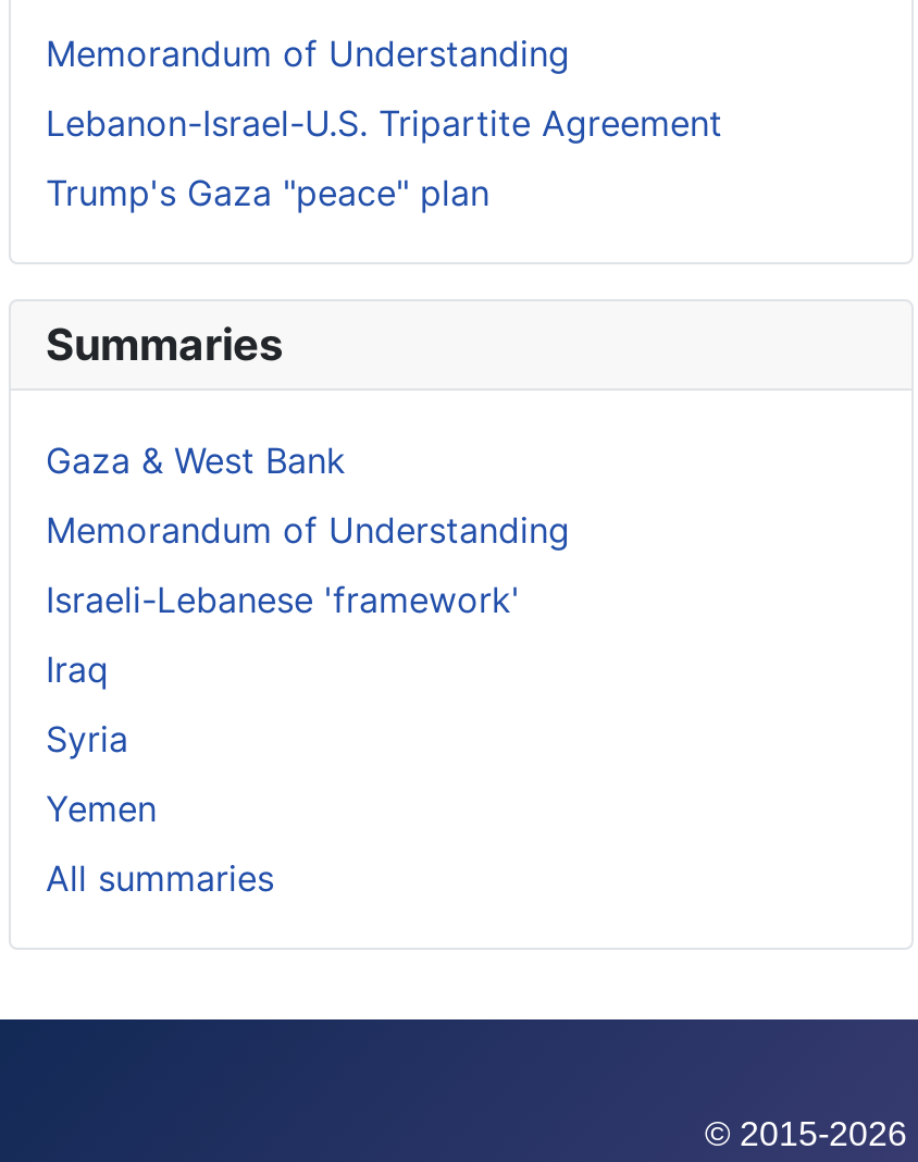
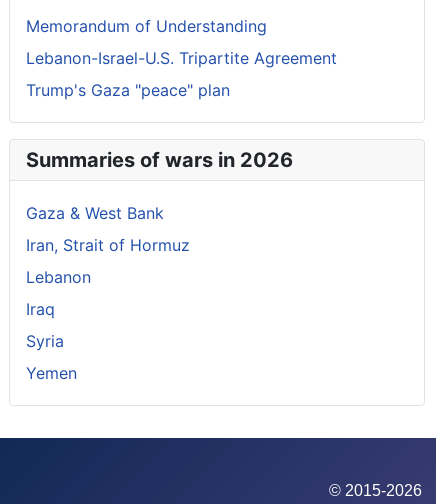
[46,319,283,371] Summaries -> [26,148,293,172] Summaries of wars in 2026
[46,509,570,552] Memorandum of Understanding -> [26,235,190,255] Iran, Strait of Hormuz
[46,578,520,622] Israeli-Lebanese 'framework' -> [26,267,91,287] Lebanon
[46,857,274,900] All summaries -> none

